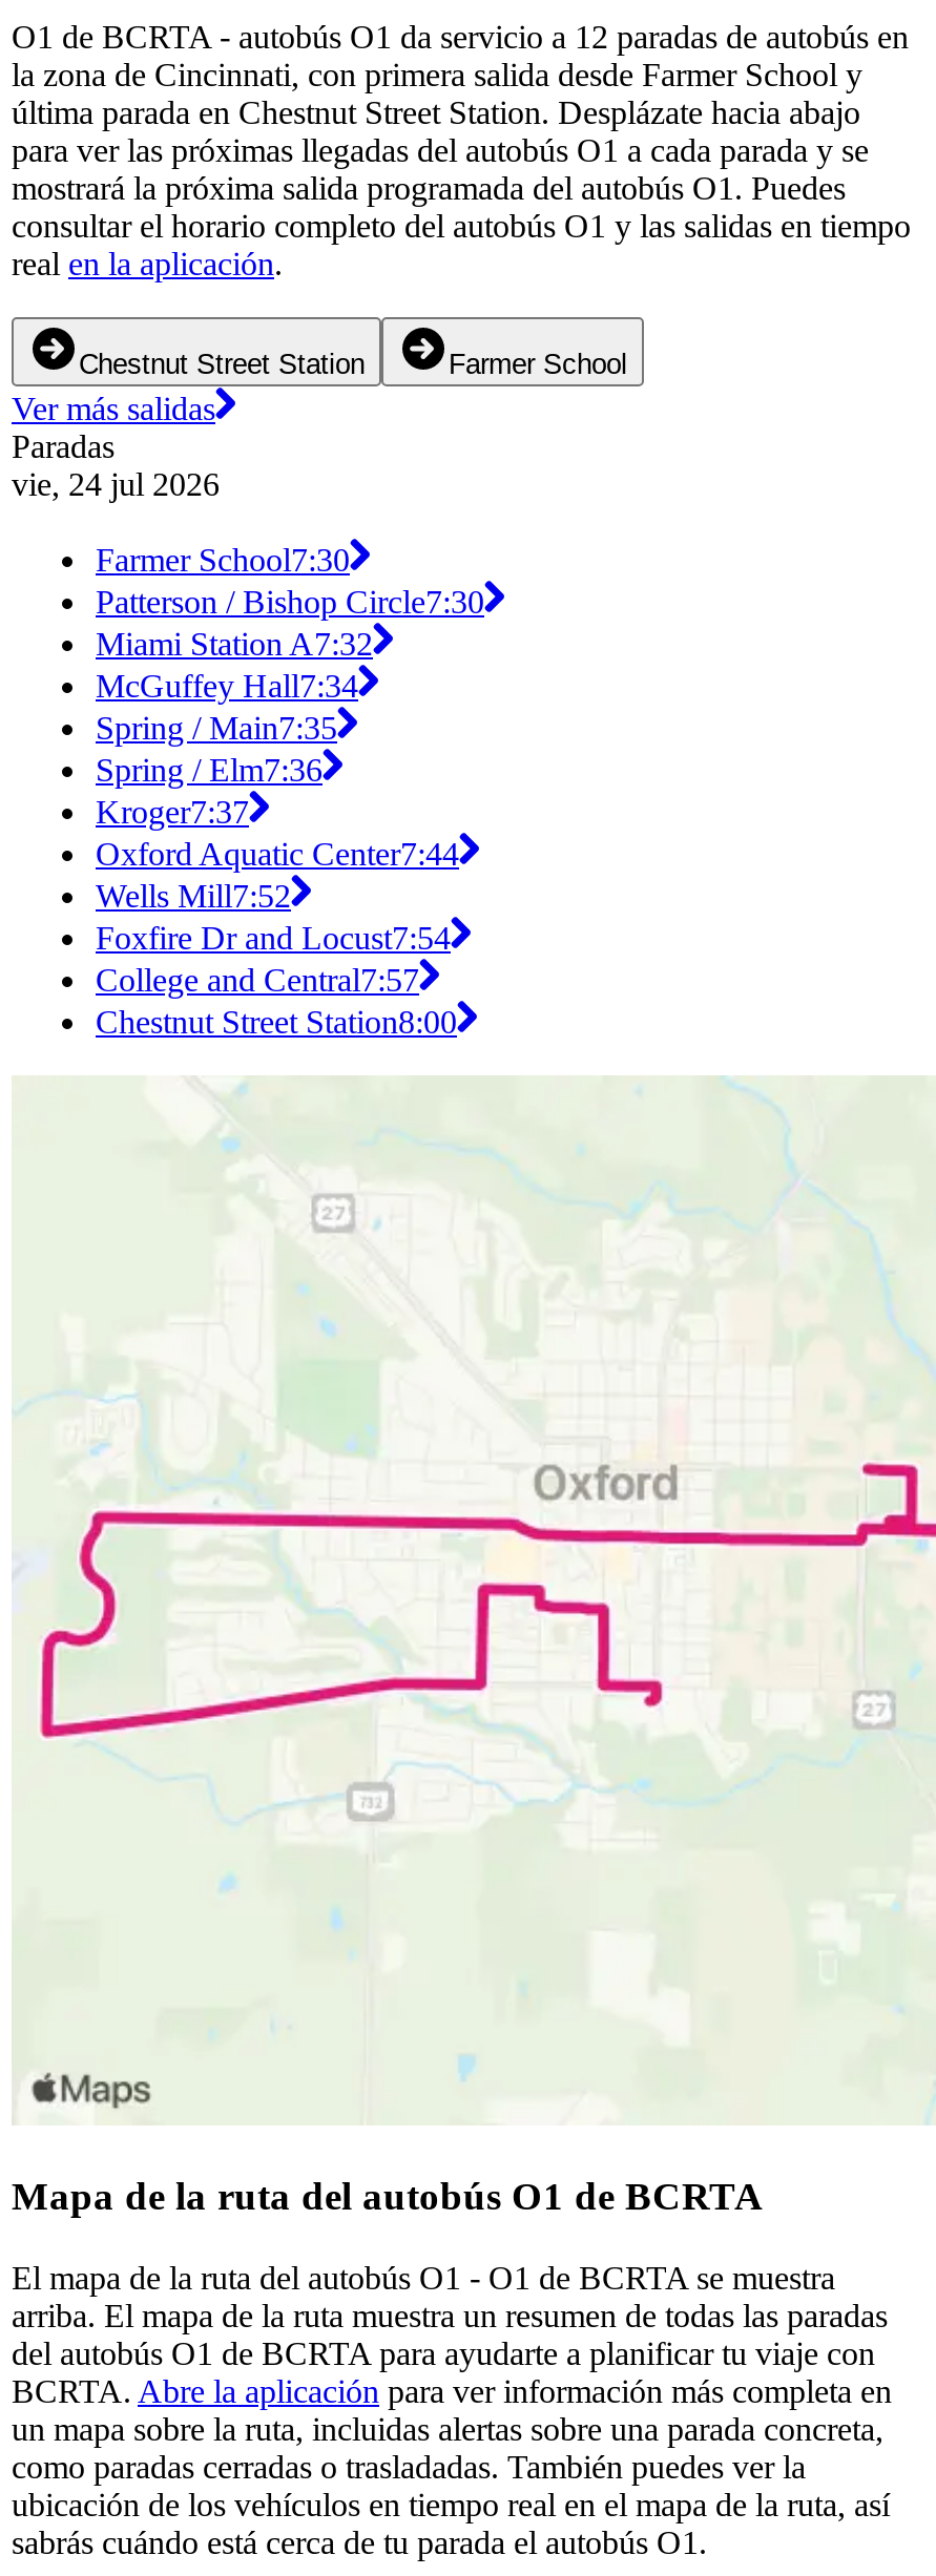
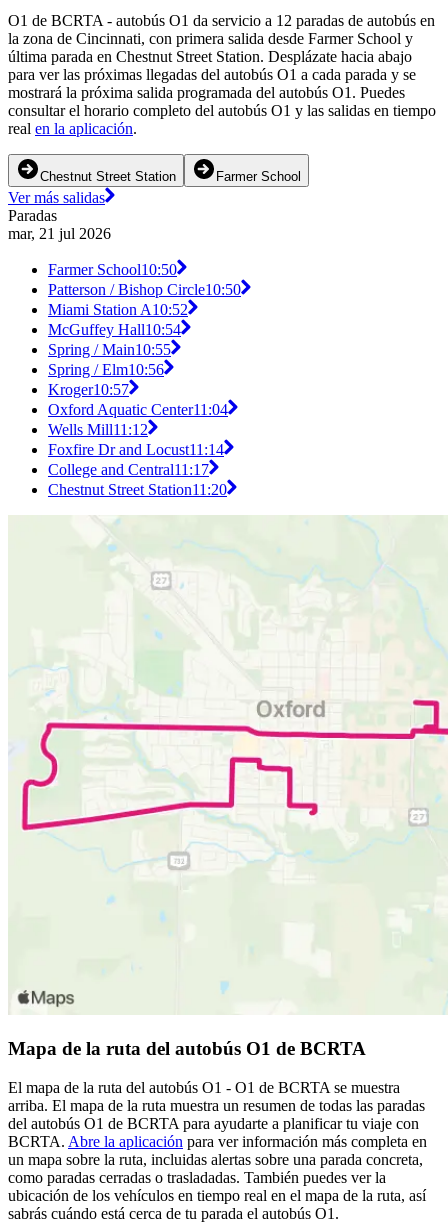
[12,467,220,502] vie, 24 jul 2026 -> [8,225,111,242] mar, 21 jul 2026
[96,542,350,578] Farmer School7:30 -> [48,261,177,278] Farmer School10:50
[96,584,484,620] Patterson / Bishop Circle7:30 -> [48,281,241,298] Patterson / Bishop Circle10:50
[96,626,373,662] Miami Station A 7:32 -> [48,301,188,318] Miami Station A 10:52
[96,668,358,704] McGuffey Hall7:34 -> [48,321,181,338] McGuffey Hall10:54
[96,710,337,746] Spring / Main7:35 -> [48,341,171,358] Spring / Main10:55
[96,752,323,788] Spring / Elm7:36 -> [48,361,164,378] Spring / Elm10:56
[96,794,249,830] Kroger7:37 -> [48,381,129,398] Kroger10:57
[96,836,459,872] Oxford Aquatic Center7:44 -> [48,401,228,418] Oxford Aquatic Center11:04
[96,878,291,914] Wells Mill7:52 -> [48,421,148,438] Wells Mill11:12
[96,920,451,956] Foxfire Dr and Locust7:54 -> [48,441,224,458] Foxfire Dr and Locust11:14
[96,962,419,998] College and Central7:57 -> [48,461,209,478] College and Central11:17
[96,1004,457,1040] Chestnut Street Station8:00 -> [48,481,227,498] Chestnut Street Station11:20

